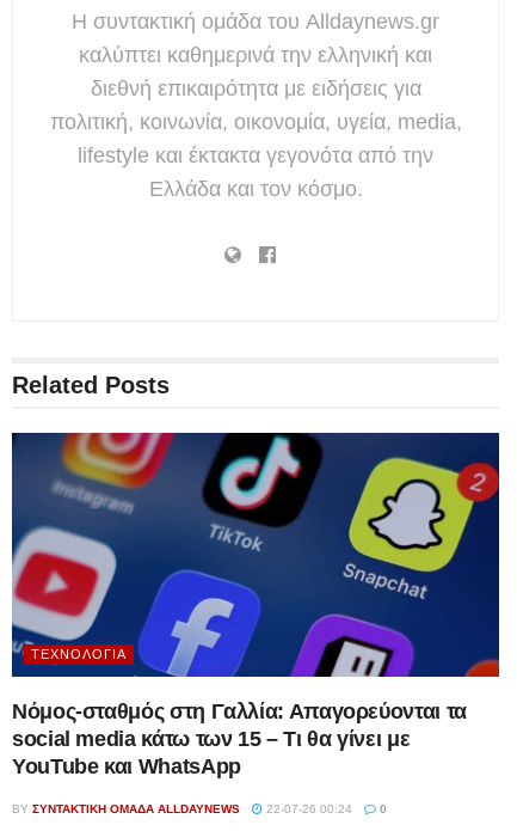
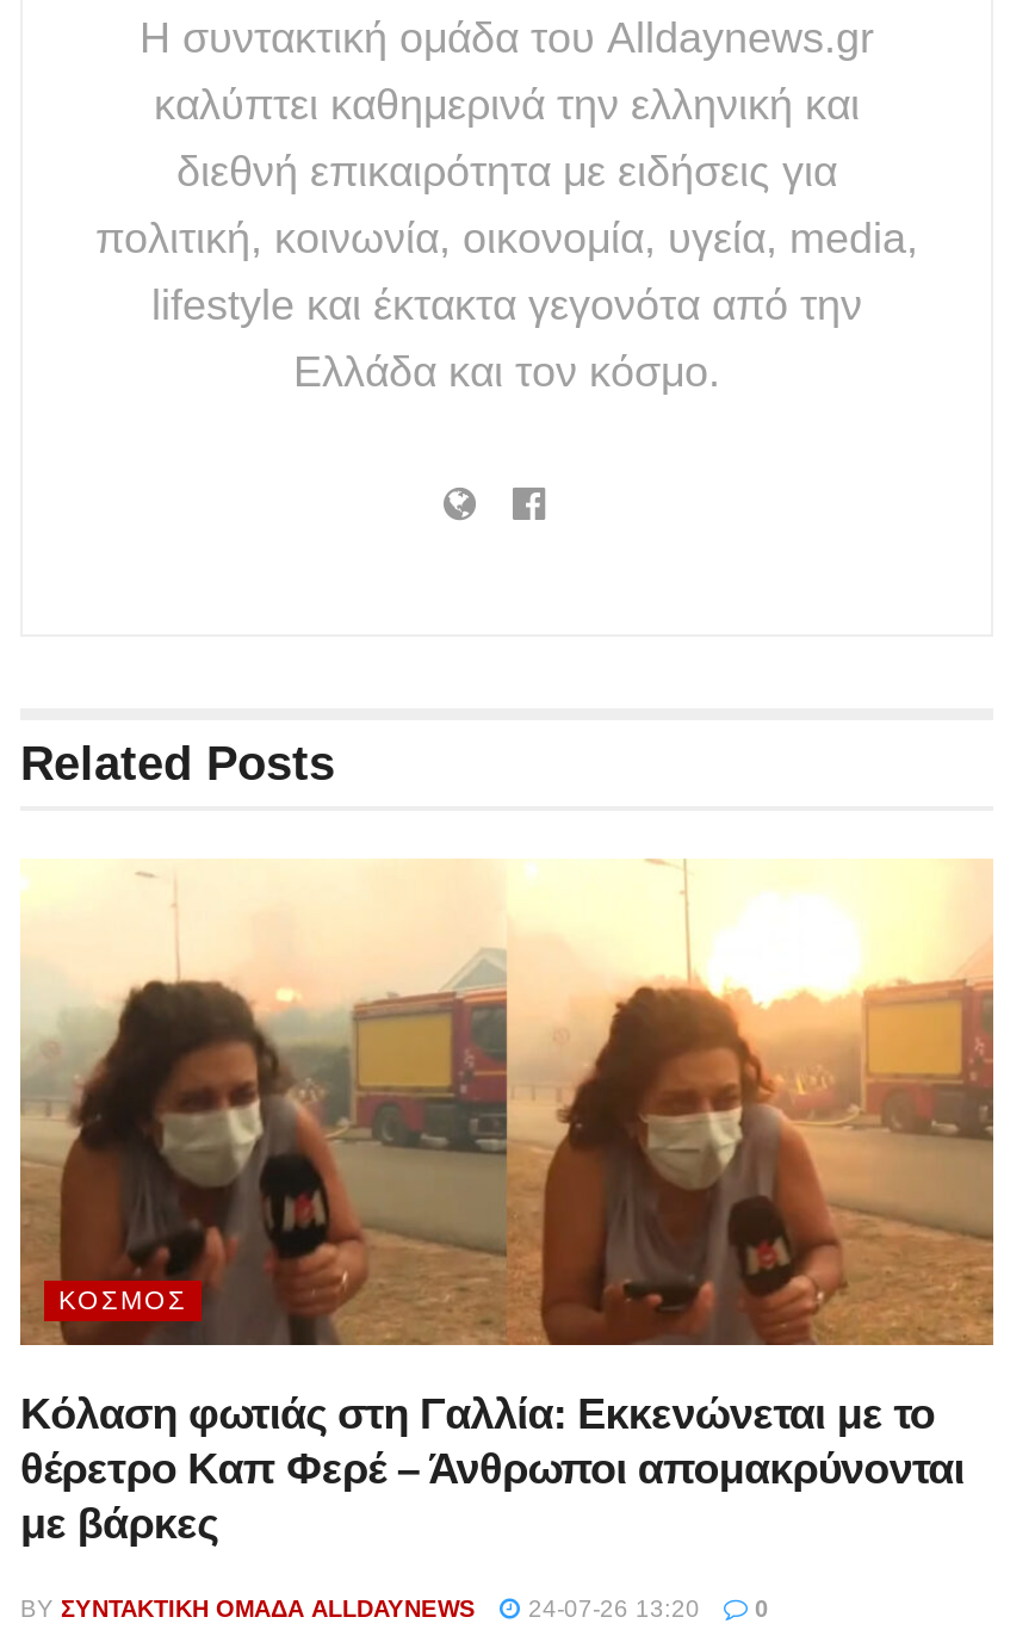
[11,432,500,678] [image] | ΤΕΧΝΟΛΟΓΊΑ -> [18,859,996,1347] [image] | ΚΌΣΜΟΣ
[12,700,467,779] Νόμος-σταθμός στη Γαλλία: Απαγορεύονται τα | social media κάτω των 15 – Τι θα γίνει με | YouTube και WhatsApp -> [20,1391,964,1548] Κόλαση φωτιάς στη Γαλλία: Εκκενώνεται με το | θέρετρο Καπ Φερέ – Άνθρωποι απομακρύνoνται | με βάρκες
[12,803,387,816] BY ΣΥΝΤΑΚΤΙΚΉ ΟΜΆΔΑ ALLDAYNEWS 22-07-26 00:24 0 -> [20,1596,769,1622] BY ΣΥΝΤΑΚΤΙΚΉ ΟΜΆΔΑ ALLDAYNEWS 24-07-26 13:20 0

